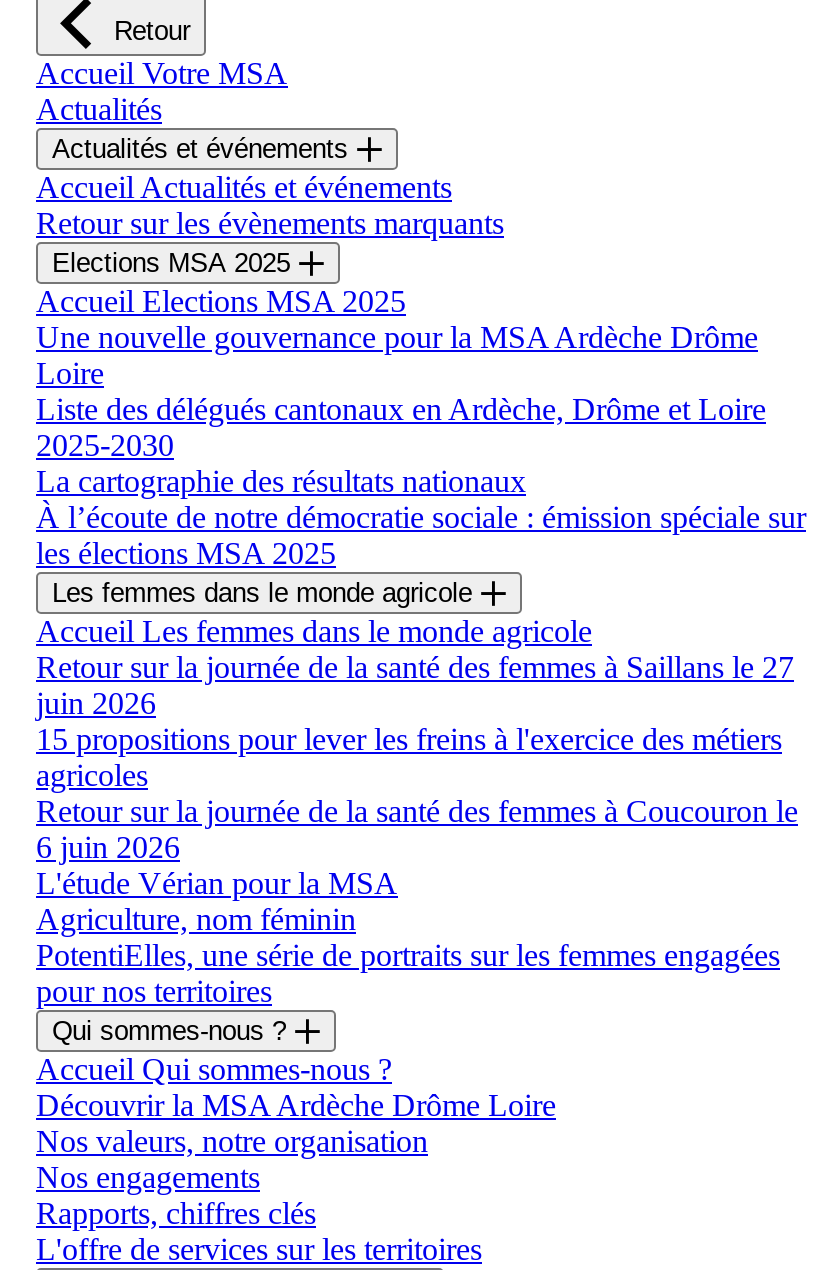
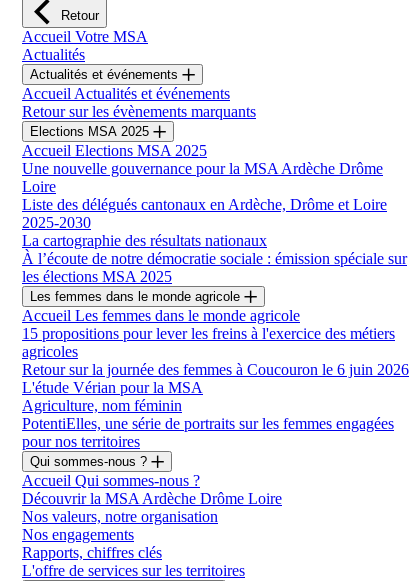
[36,650,794,720] Retour sur la journée de la santé des femmes à Saillans le 27 | juin 2026 -> none
[36,794,798,864] Retour sur la journée de la santé des femmes à Coucouron le | 6 juin 2026 -> [22,361,409,378] Retour sur la journée des femmes à Coucouron le 6 juin 2026

